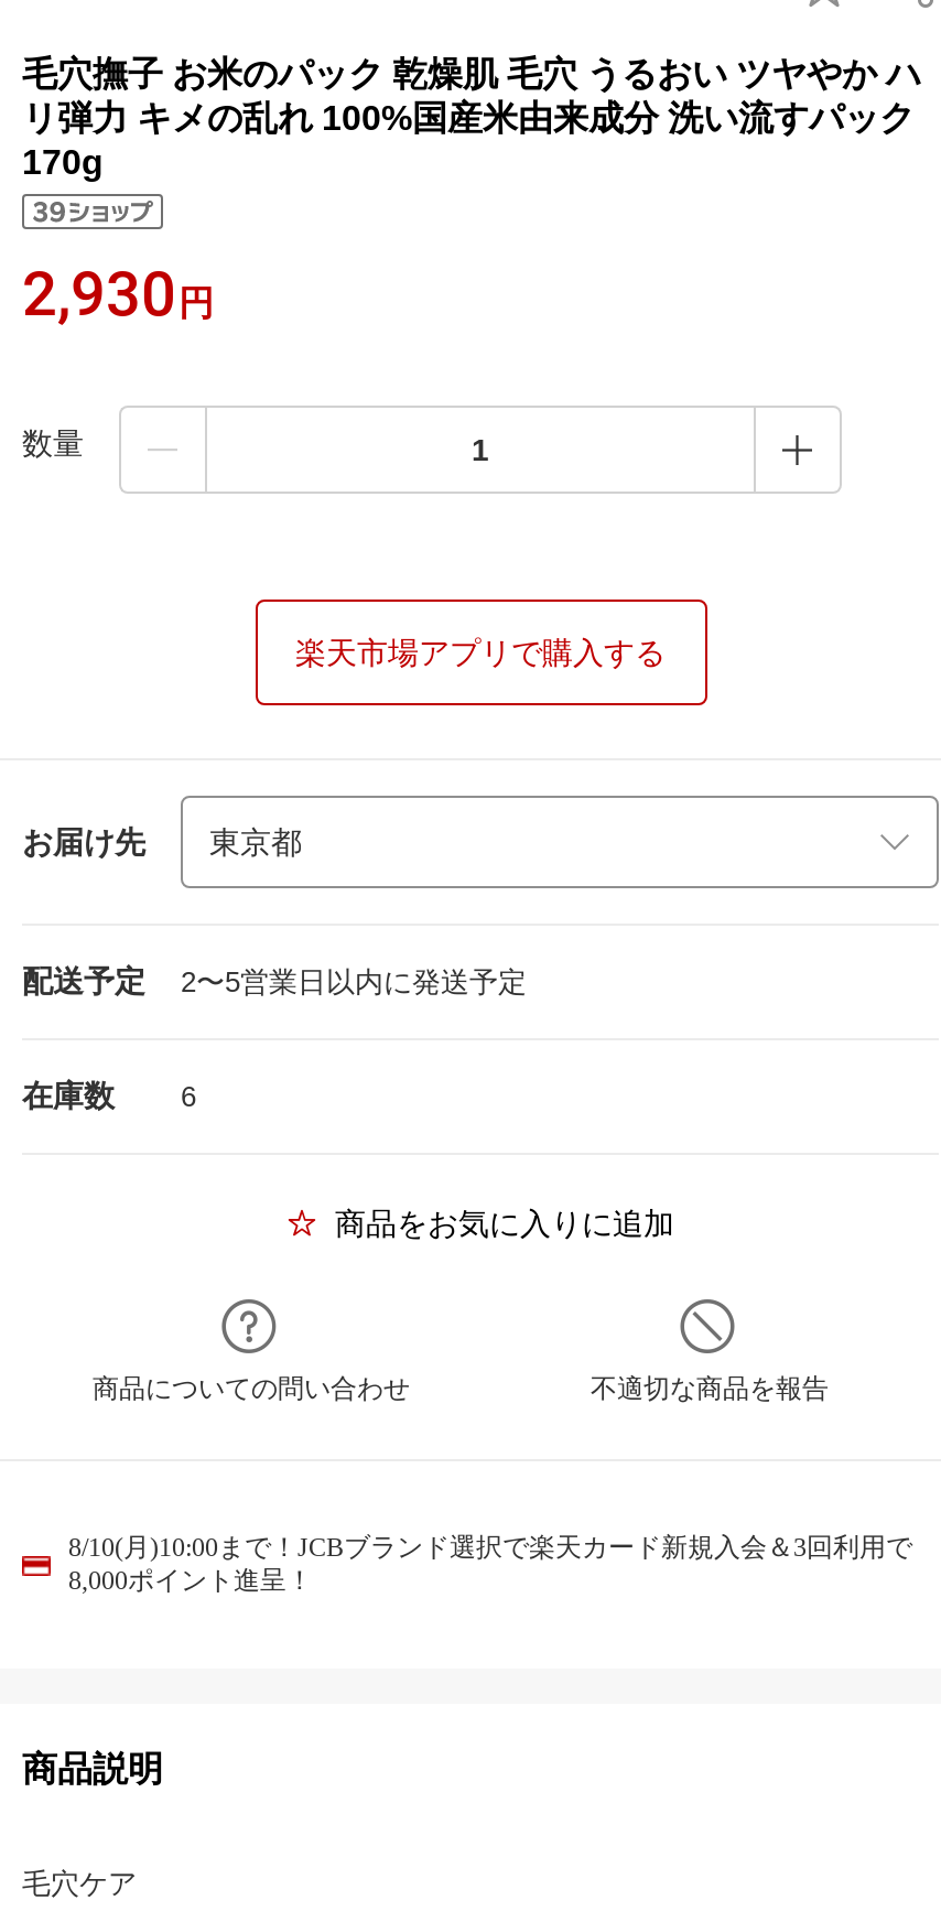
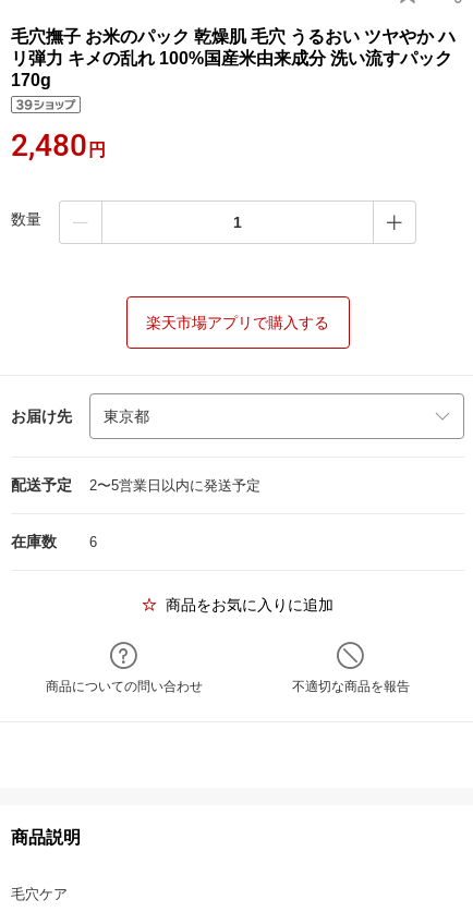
[22,258,214,331] 2,930円 -> [11,127,106,163] 2,480円
[68,1532,912,1596] 8/10(月)10:00まで！JCBブランド選択で楽天カード新規入会＆3回利用で | 8,000ポイント進呈！ -> none

